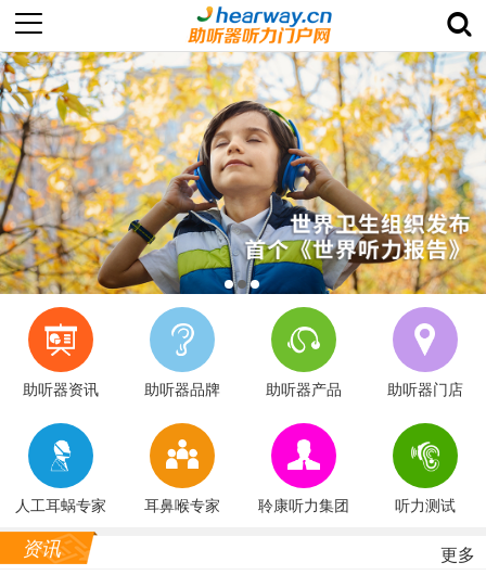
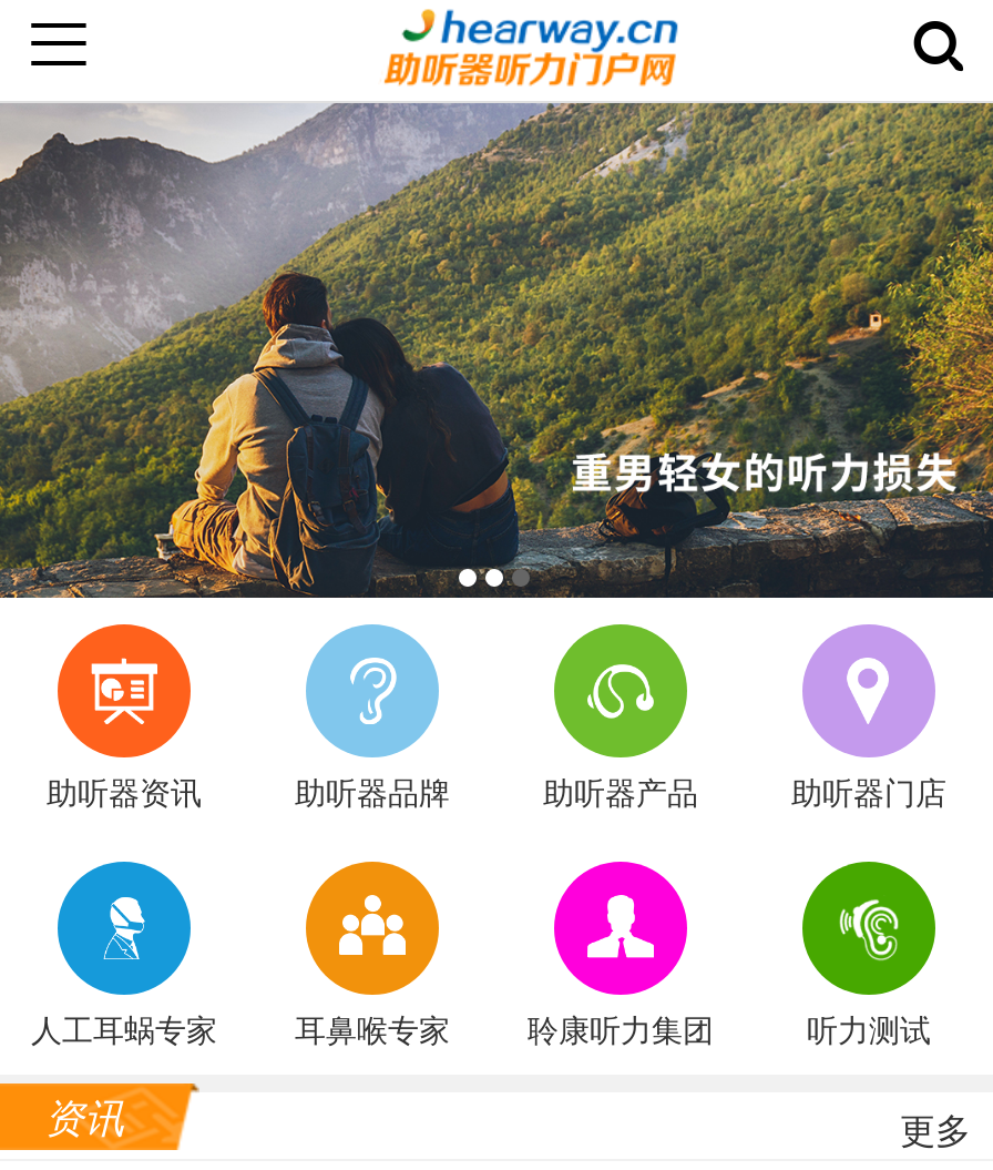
[3,51,483,295] [image] -> [7,101,986,600] [image]

